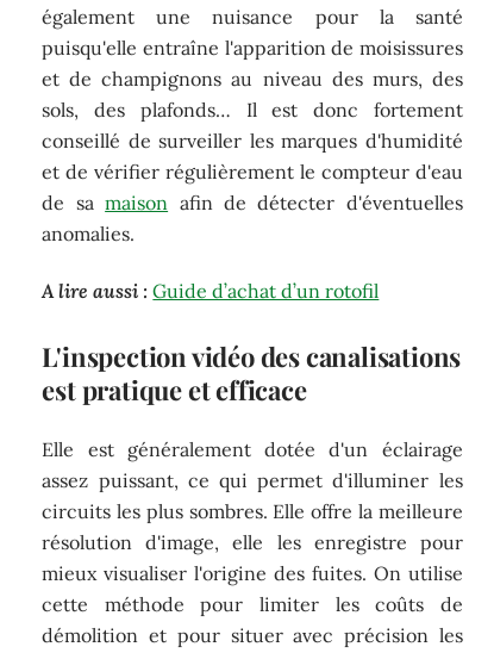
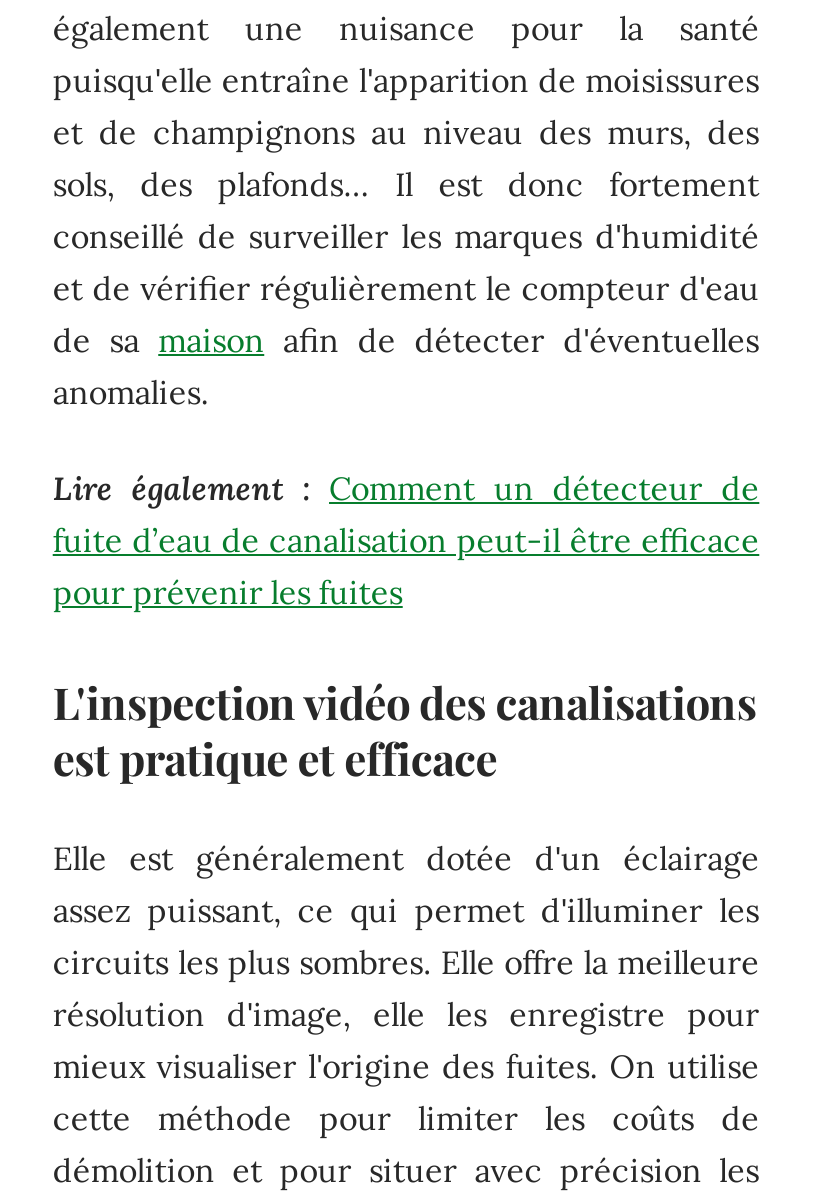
[42,279,379,303] A lire aussi : Guide d’achat d’un rotofil -> [53,469,759,613] Lire également : Comment un détecteur de | fuite d’eau de canalisation peut-il être efficace | pour prévenir les fuites

